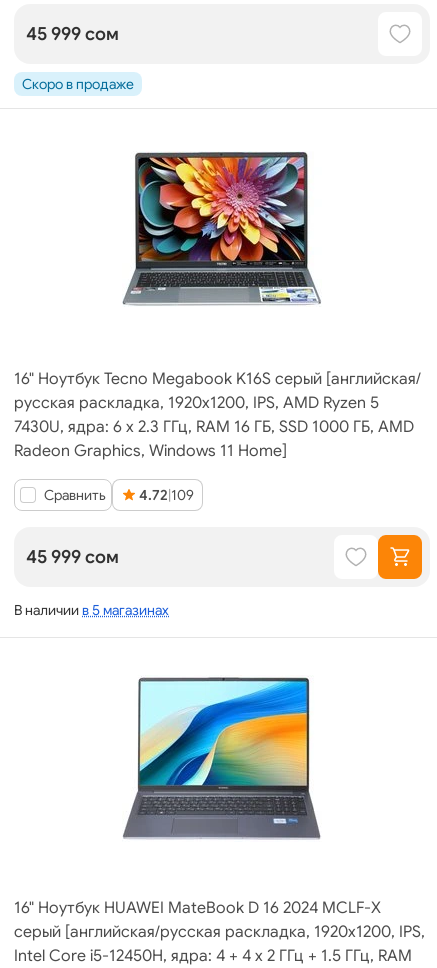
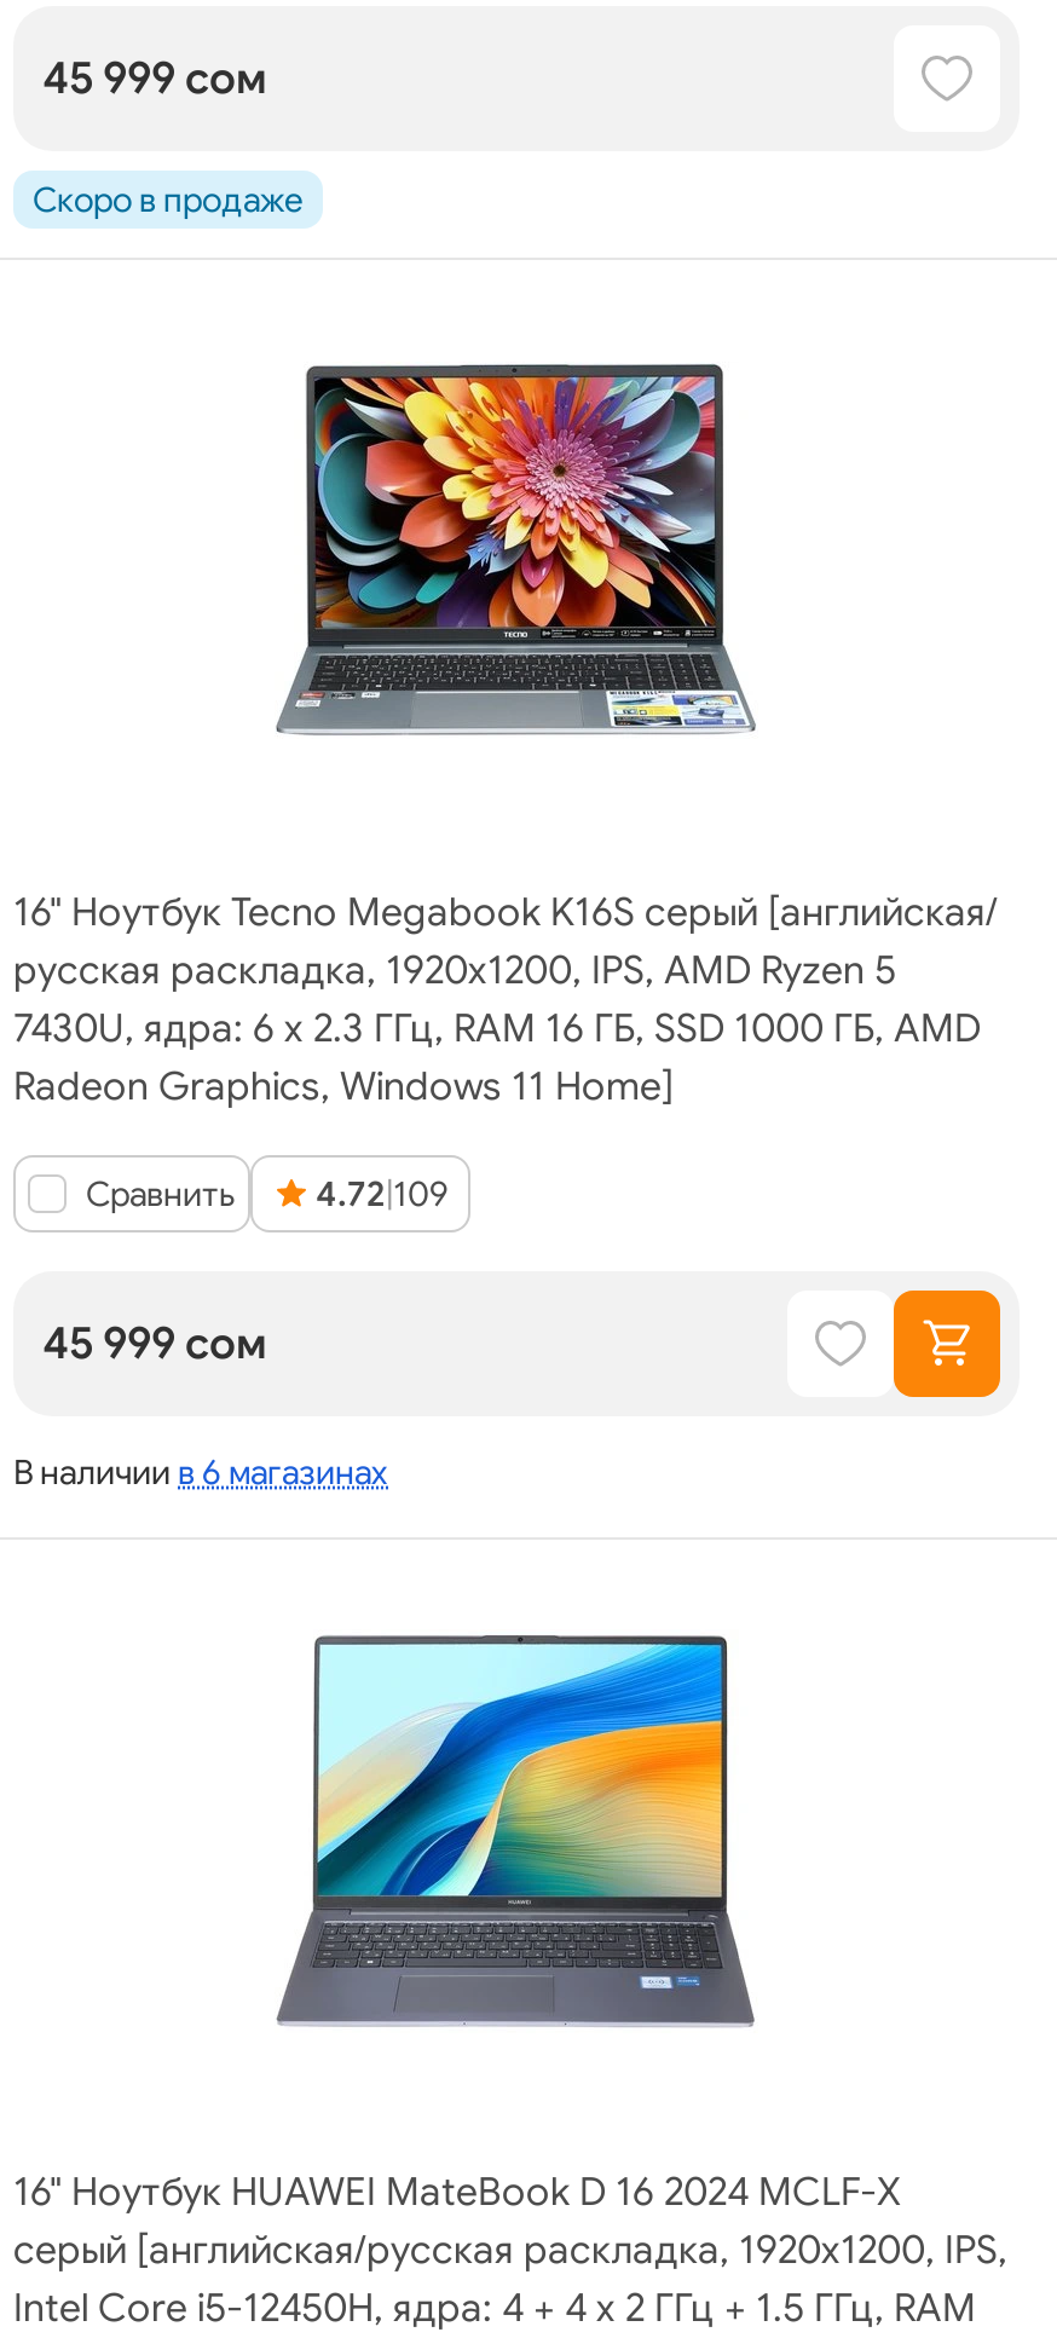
[14,601,169,619] В наличии в 5 магазинах -> [13,1450,388,1494] В наличии в 6 магазинах

